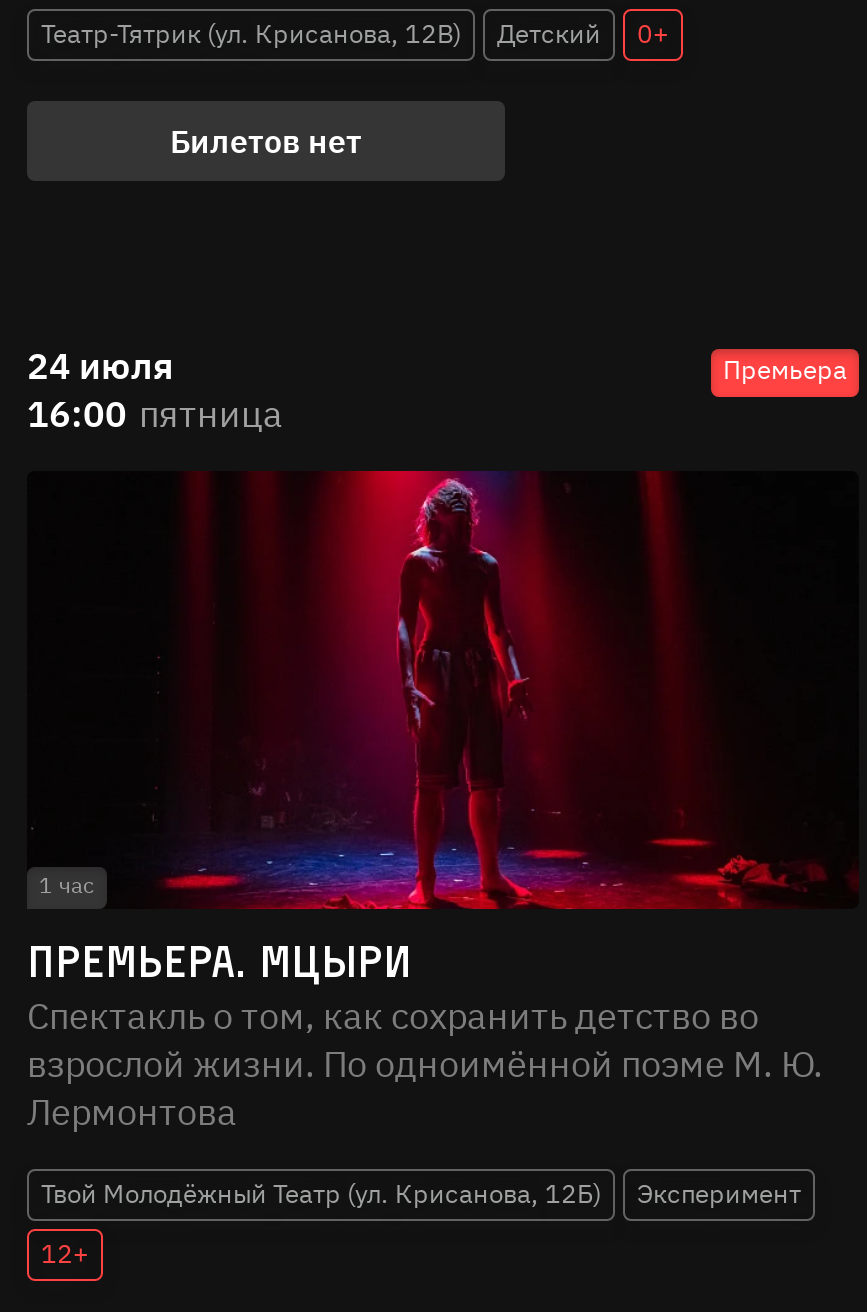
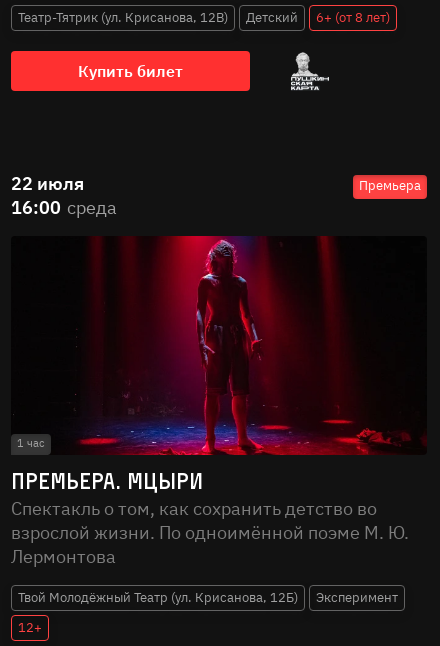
[41,18,669,52] Театр-Тятрик (ул. Крисанова, 12В) Детский 0+ -> [18,9,390,26] Театр-Тятрик (ул. Крисанова, 12В) Детский 6+ (от 8 лет)
none -> [290,51,330,91] [image]
[170,122,362,162] Билетов нет -> [78,61,183,81] Купить билет
[27,344,283,438] 24 июля | 16:00 пятница -> [11,172,117,219] 22 июля | 16:00 среда

